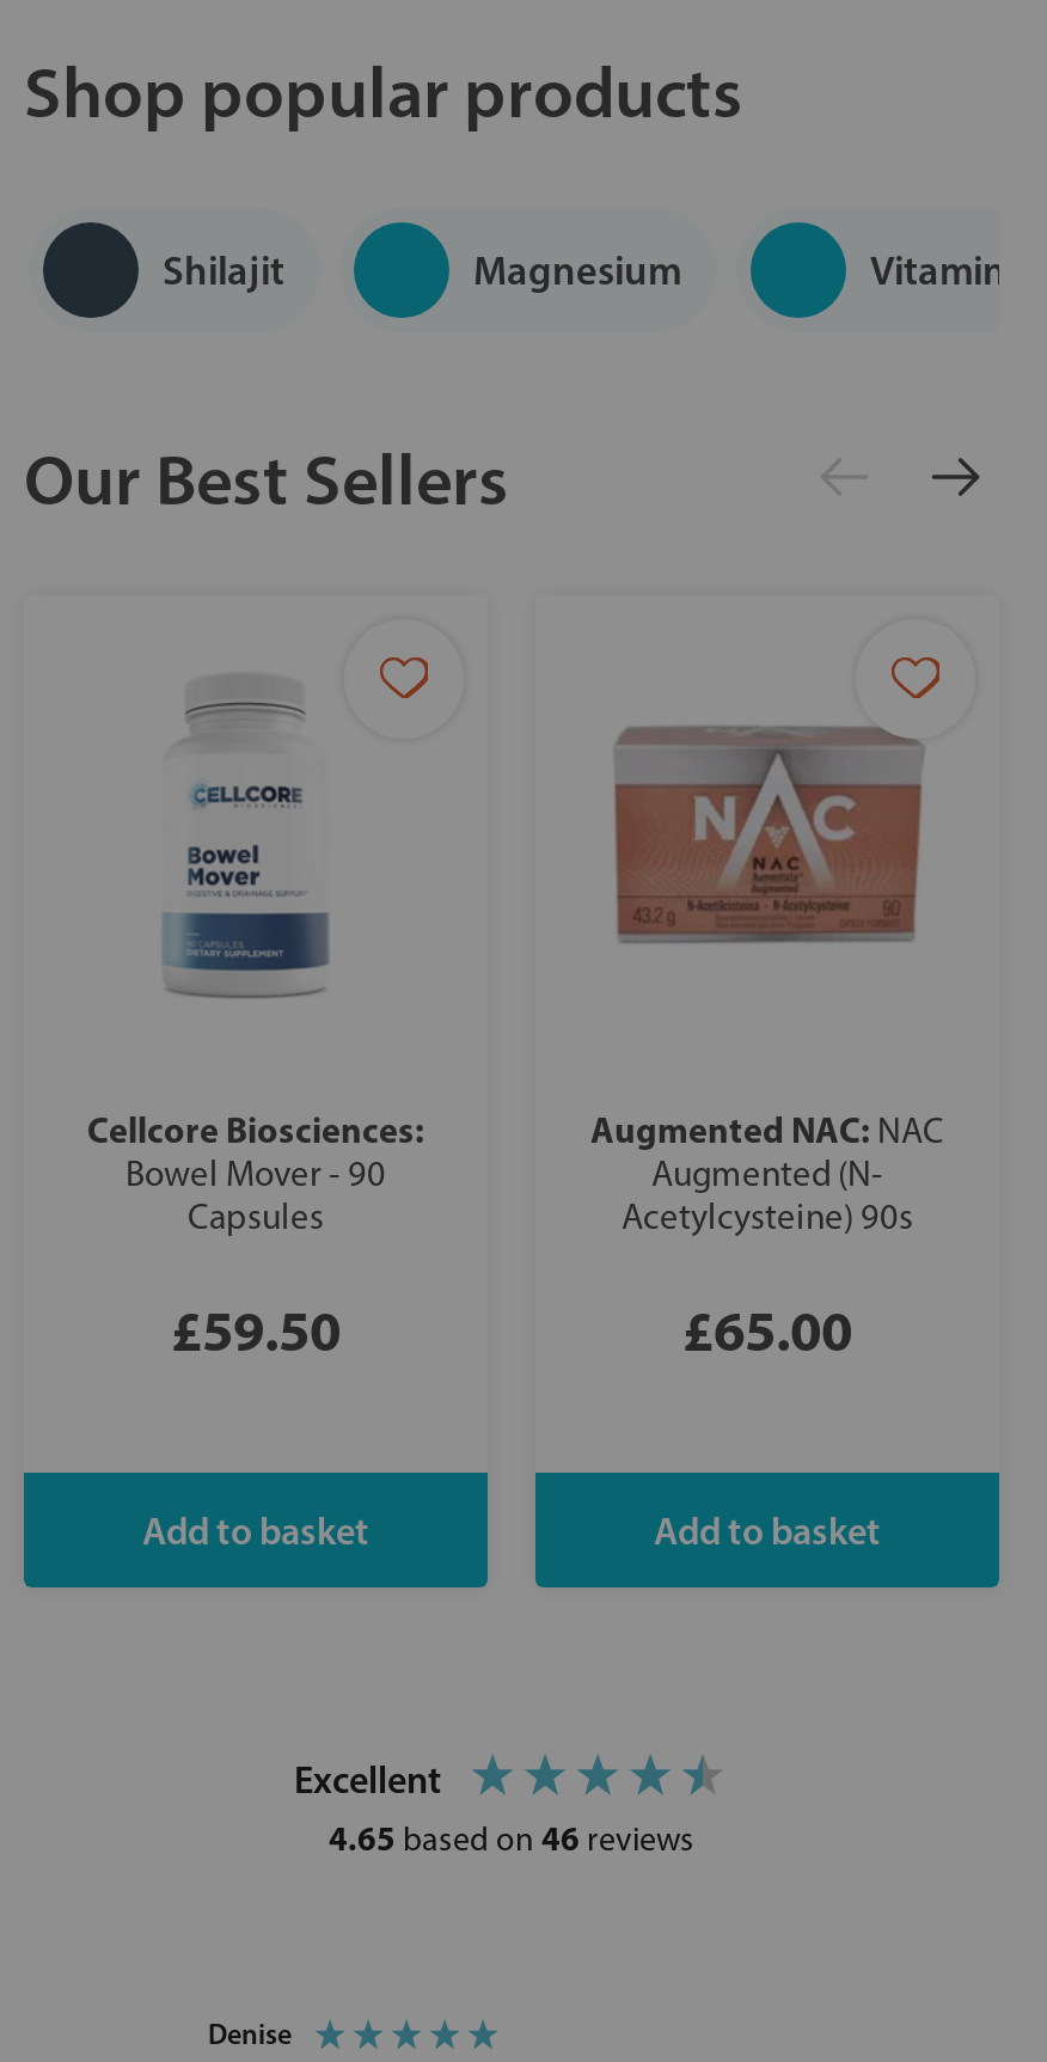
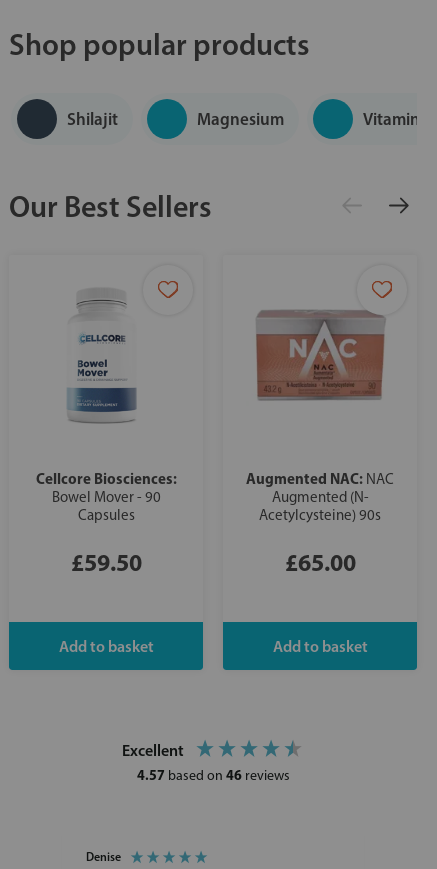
[329,1816,694,1859] 4.65 based on 46 reviews -> [136,766,289,784] 4.57 based on 46 reviews

